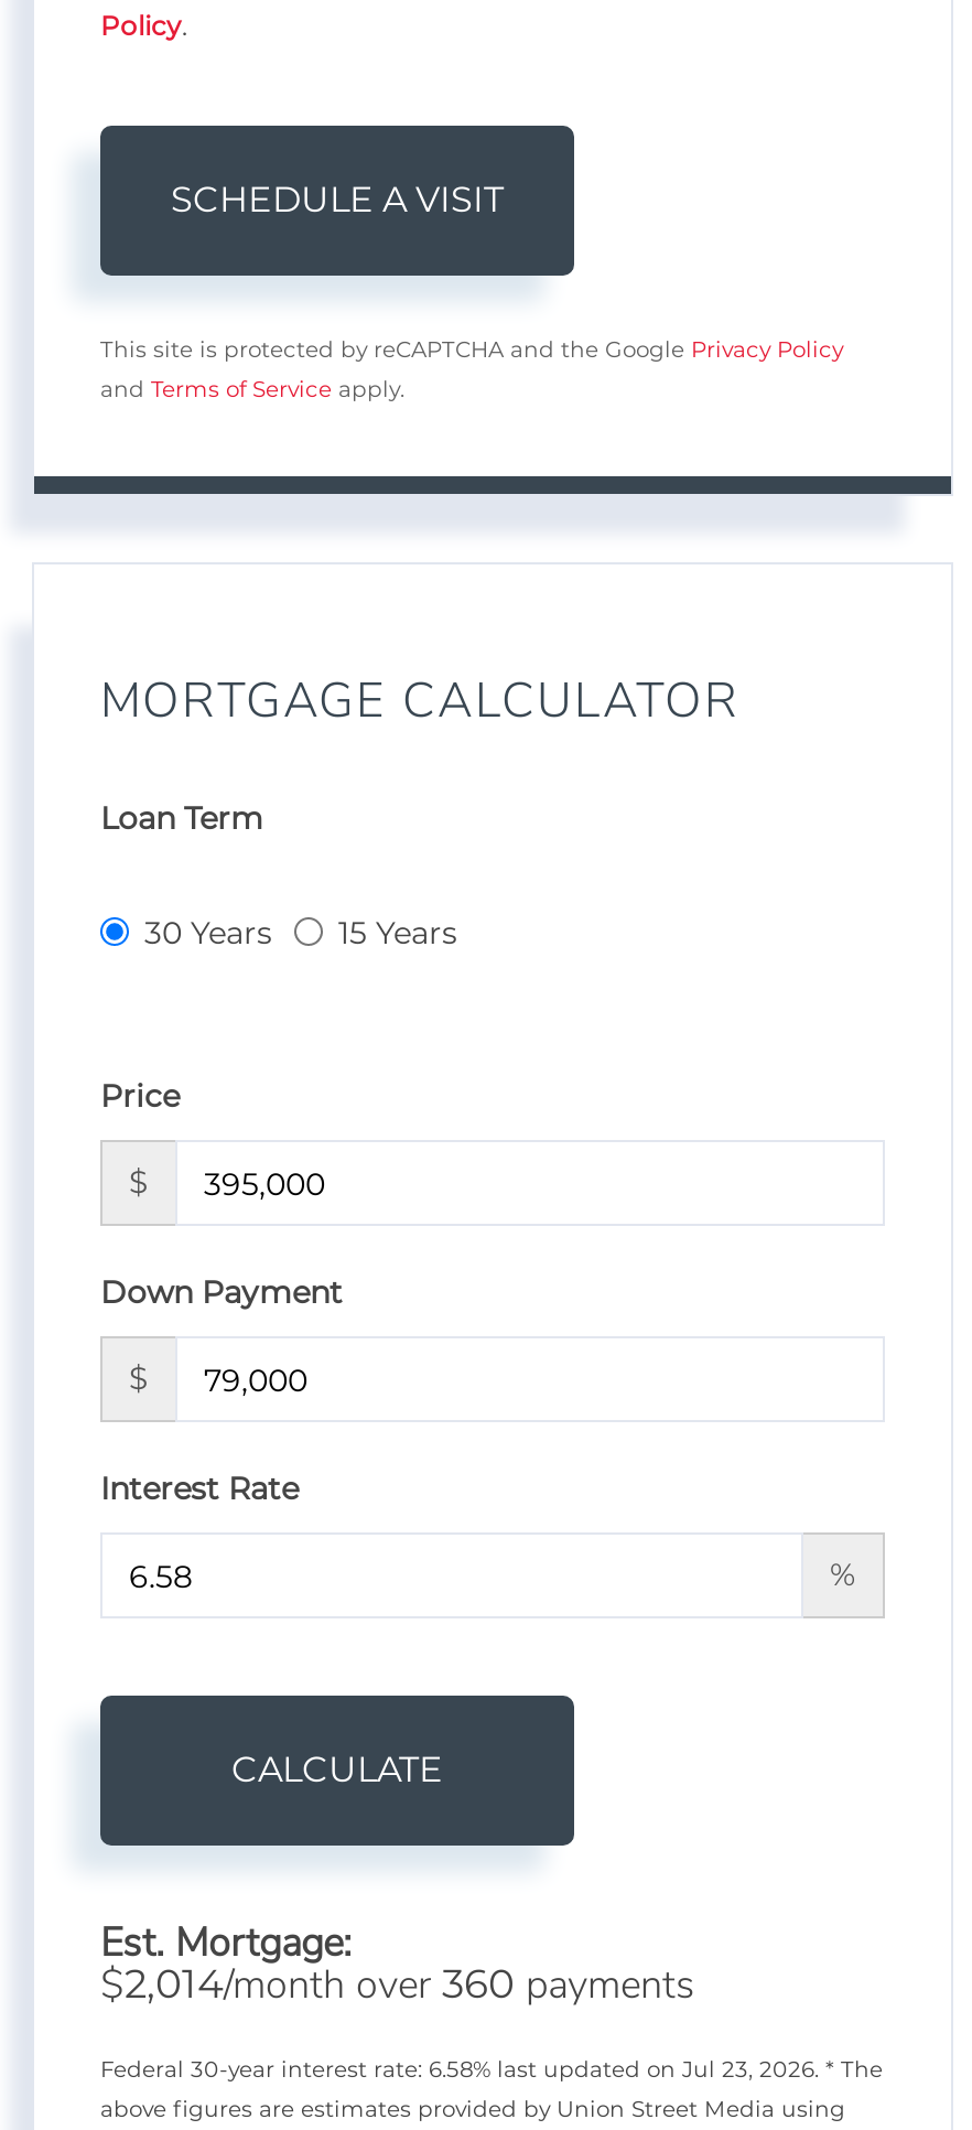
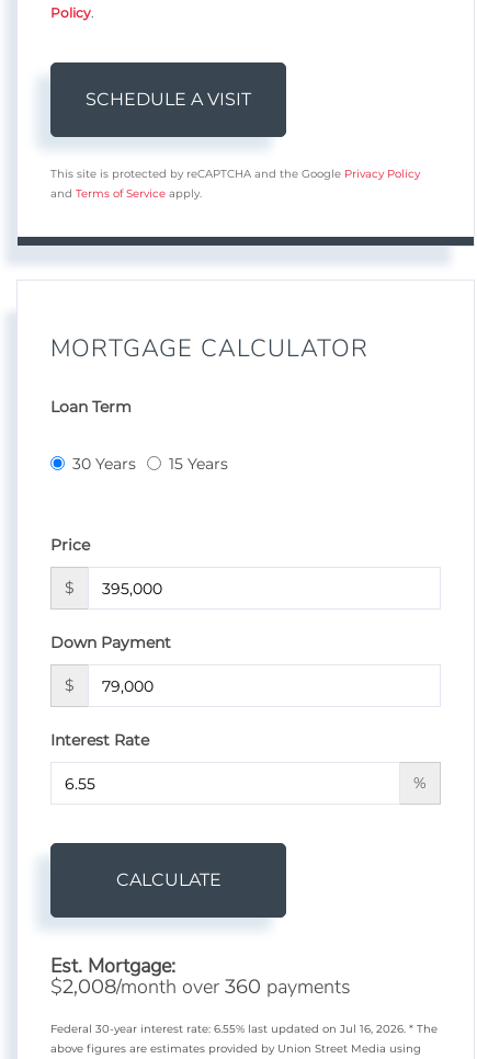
[100,1958,695,2011] $2,014/month over 360 payments -> [50,974,351,1000] $2,008/month over 360 payments
[100,2055,883,2084] Federal 30-year interest rate: 6.58% last updated on Jul 23, 2026. * The -> [50,1022,438,1036] Federal 30-year interest rate: 6.55% last updated on Jul 16, 2026. * The

